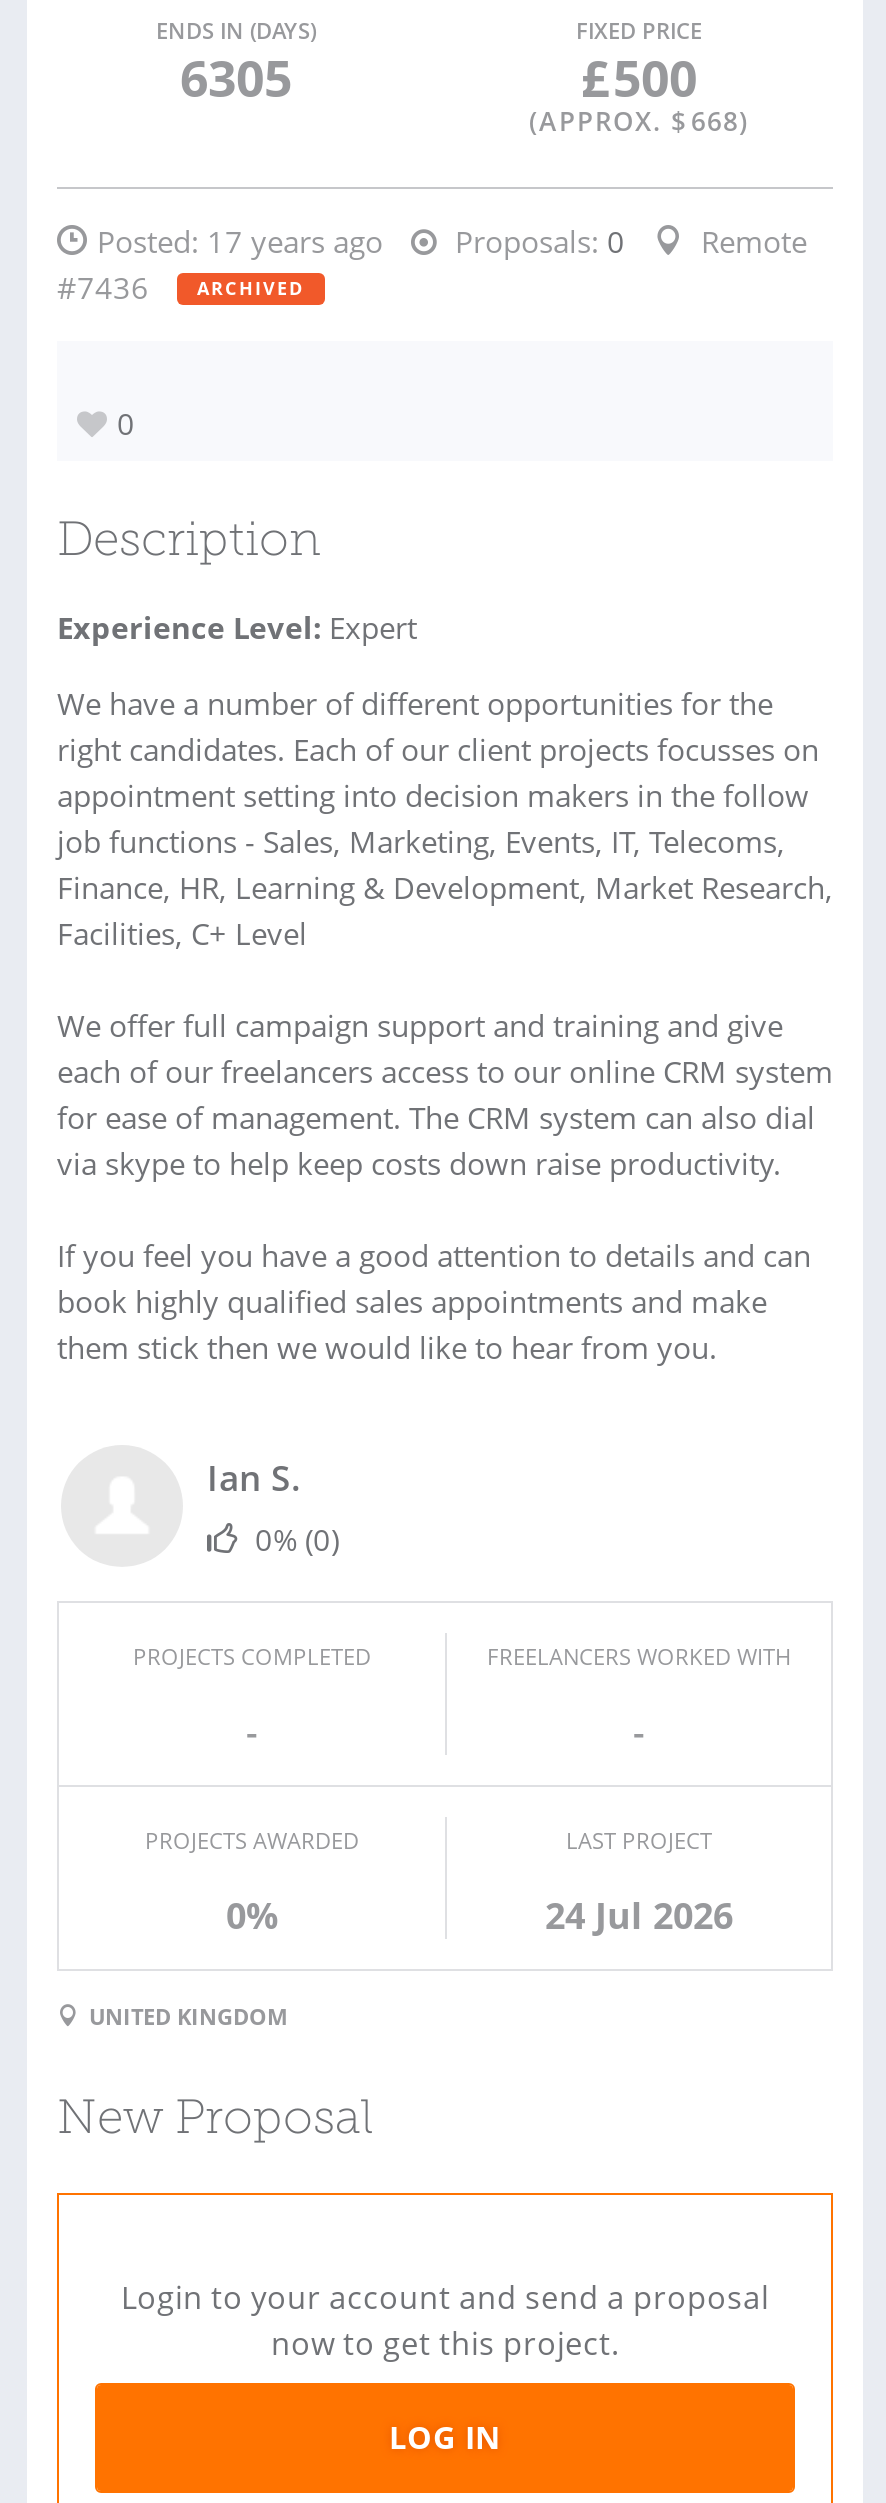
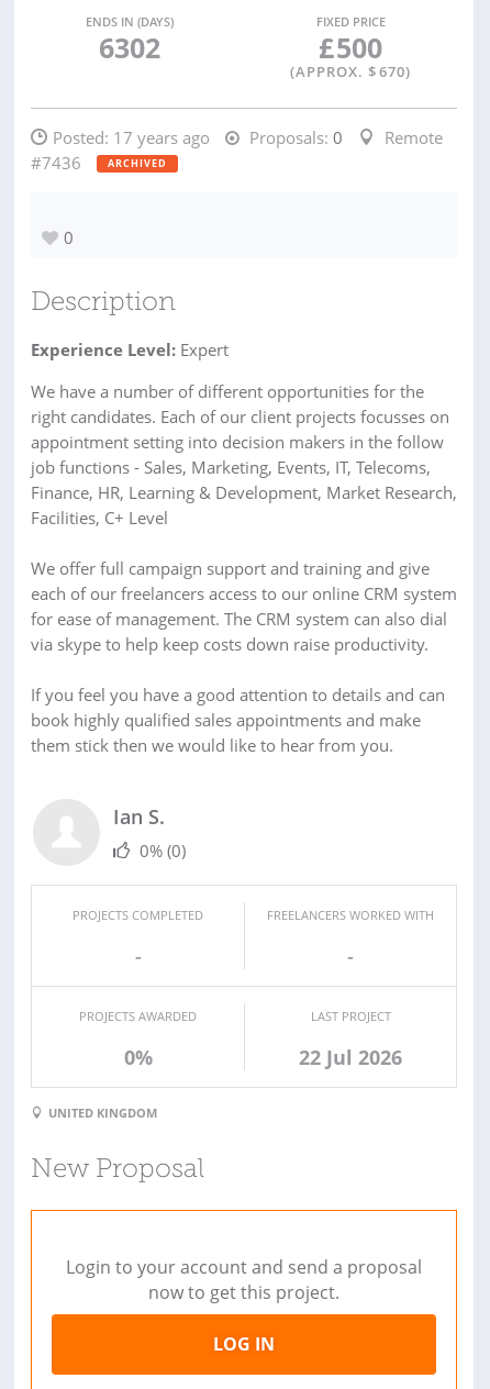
[180,43,292,111] 6305 -> [98,29,160,66] 6302
[529,103,749,139] (APPROX. $ 668) -> [290,62,411,81] (APPROX. $ 670)
[545,1891,733,1939] 24 Jul 2026 -> [299,1044,402,1070] 22 Jul 2026

